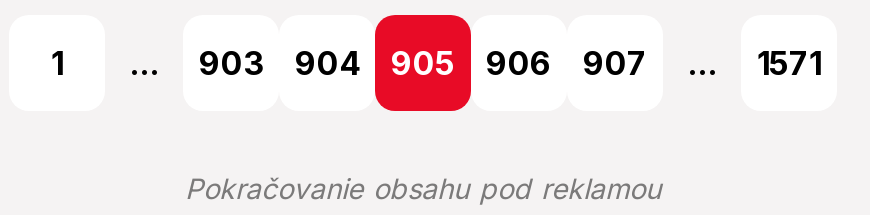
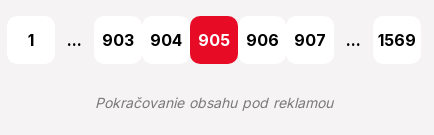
[757,43,821,83] 1571 -> [378,30,416,50] 1569

